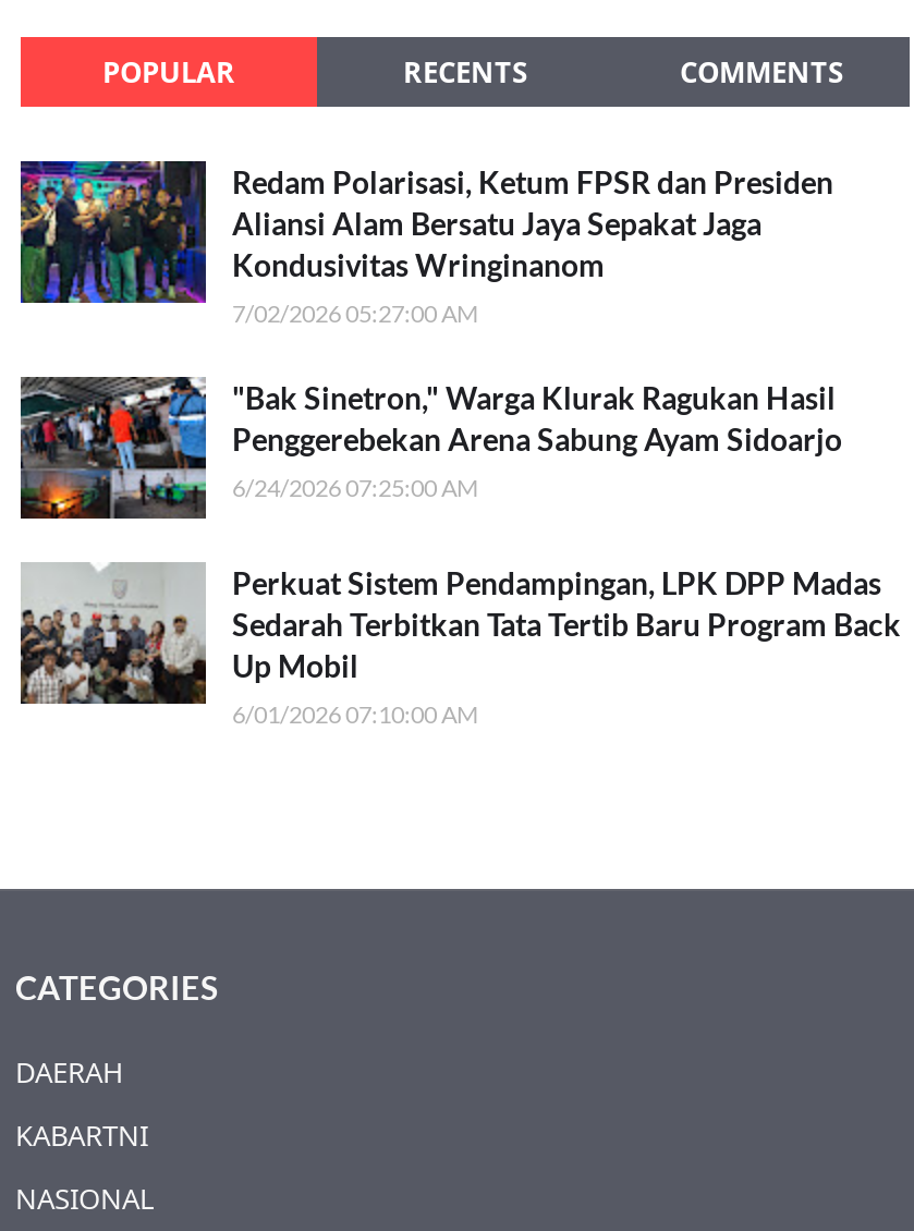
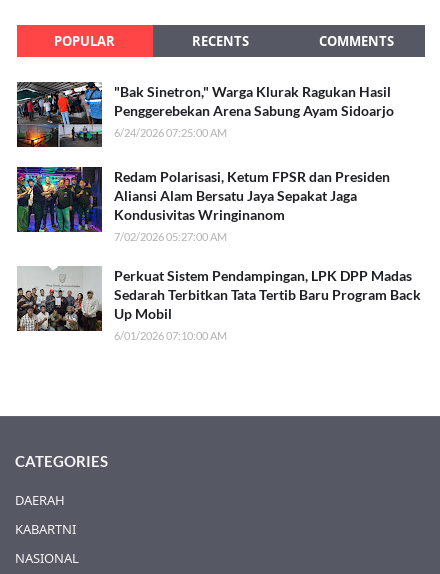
moved [16,157,833,327] -> [15,165,390,243]: [image] | Redam Polarisasi, Ketum FPSR dan Presiden | Aliansi Alam Bersatu Jaya Sepakat Jaga | Kondusivitas Wringinanom | 7/02/2026 05:27:00 AM
moved [19,375,842,521] -> [17,81,394,148]: [image] | "Bak Sinetron," Warga Klurak Ragukan Hasil | Penggerebekan Arena Sabung Ayam Sidoarjo | 6/24/2026 07:25:00 AM

